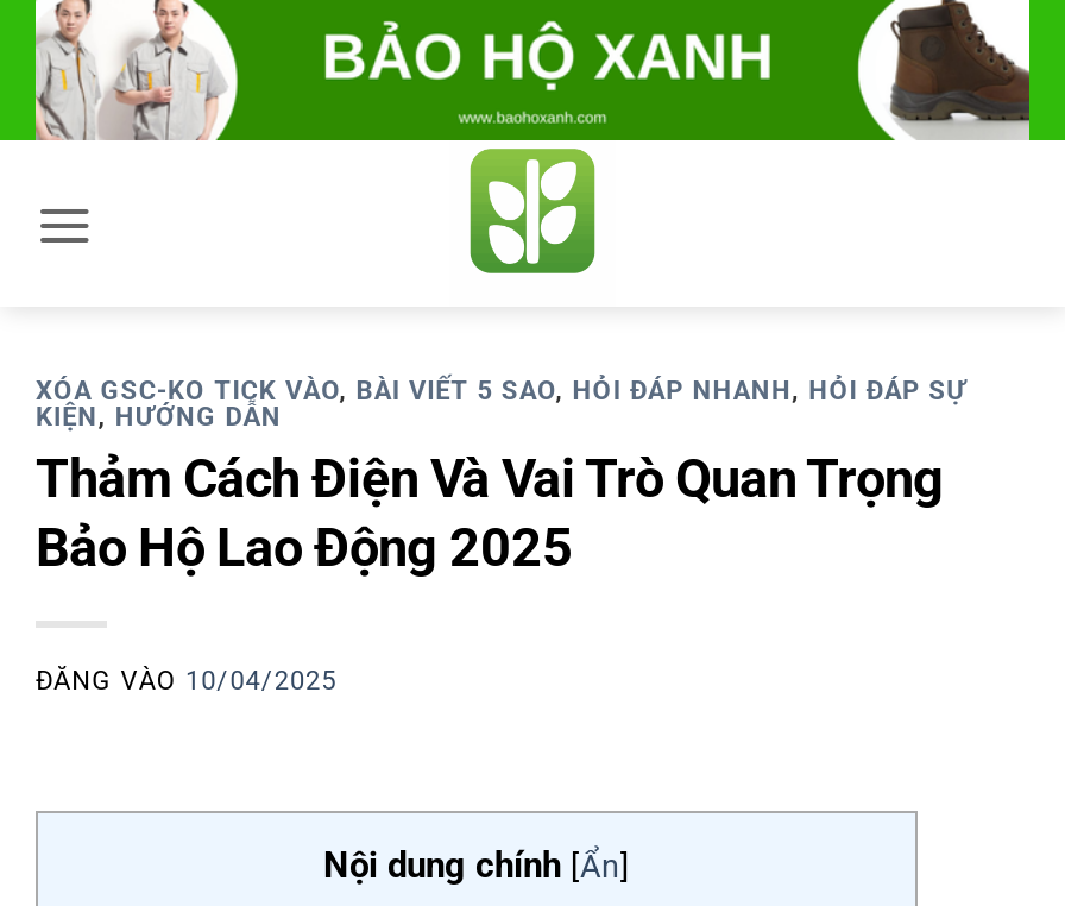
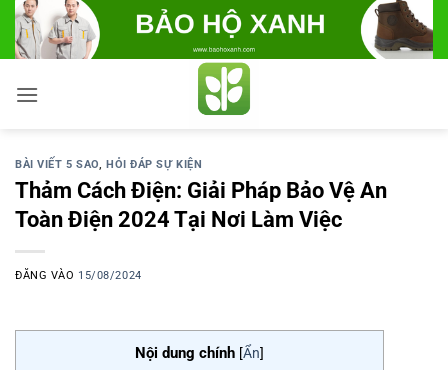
[36,376,967,577] XÓA GSC-KO TICK VÀO, BÀI VIẾT 5 SAO, HỎI ĐÁP NHANH, HỎI ĐÁP SỰ | KIỆN, HƯỚNG DẪN | Thảm Cách Điện Và Vai Trò Quan Trọng | Bảo Hộ Lao Động 2025 -> [15,158,387,232] BÀI VIẾT 5 SAO, HỎI ĐÁP SỰ KIỆN | Thảm Cách Điện: Giải Pháp Bảo Vệ An | Toàn Điện 2024 Tại Nơi Làm Việc
[36,665,337,696] ĐĂNG VÀO 10/04/2025 -> [15,269,142,282] ĐĂNG VÀO 15/08/2024

